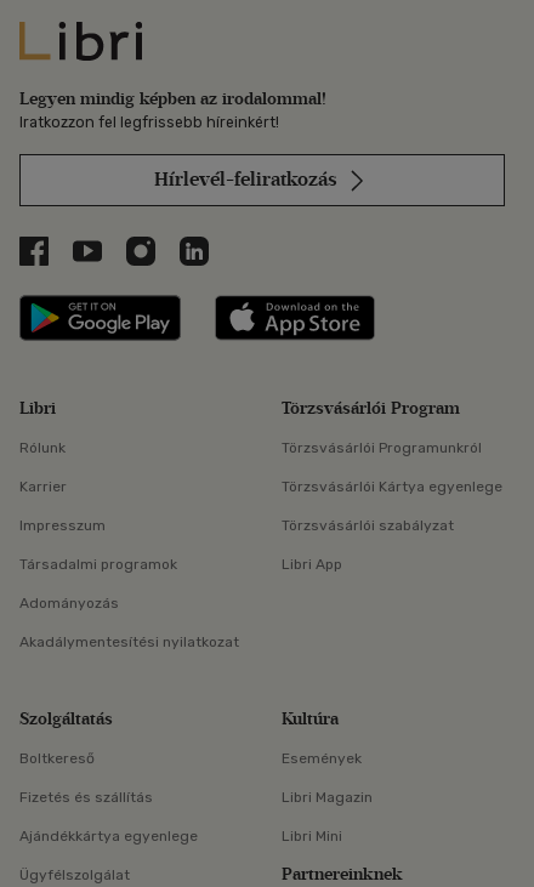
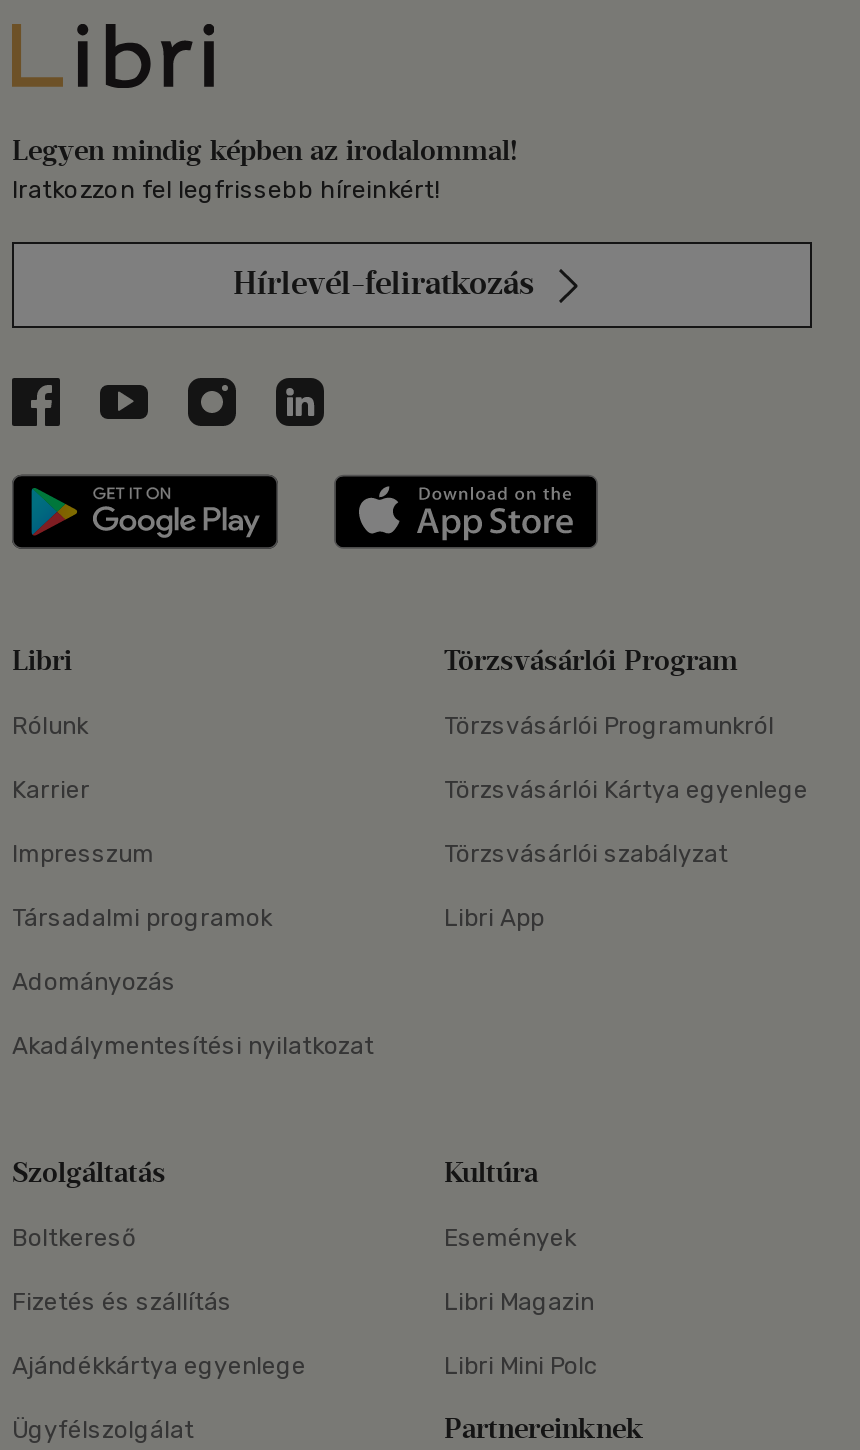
[282,828,342,845] Libri Mini -> [444,1353,598,1381] Libri Mini Polc

